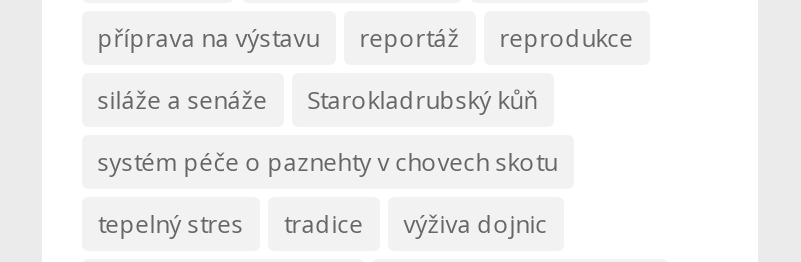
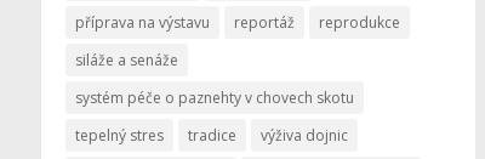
[308,83,538,117] Starokladrubský kůň -> none

